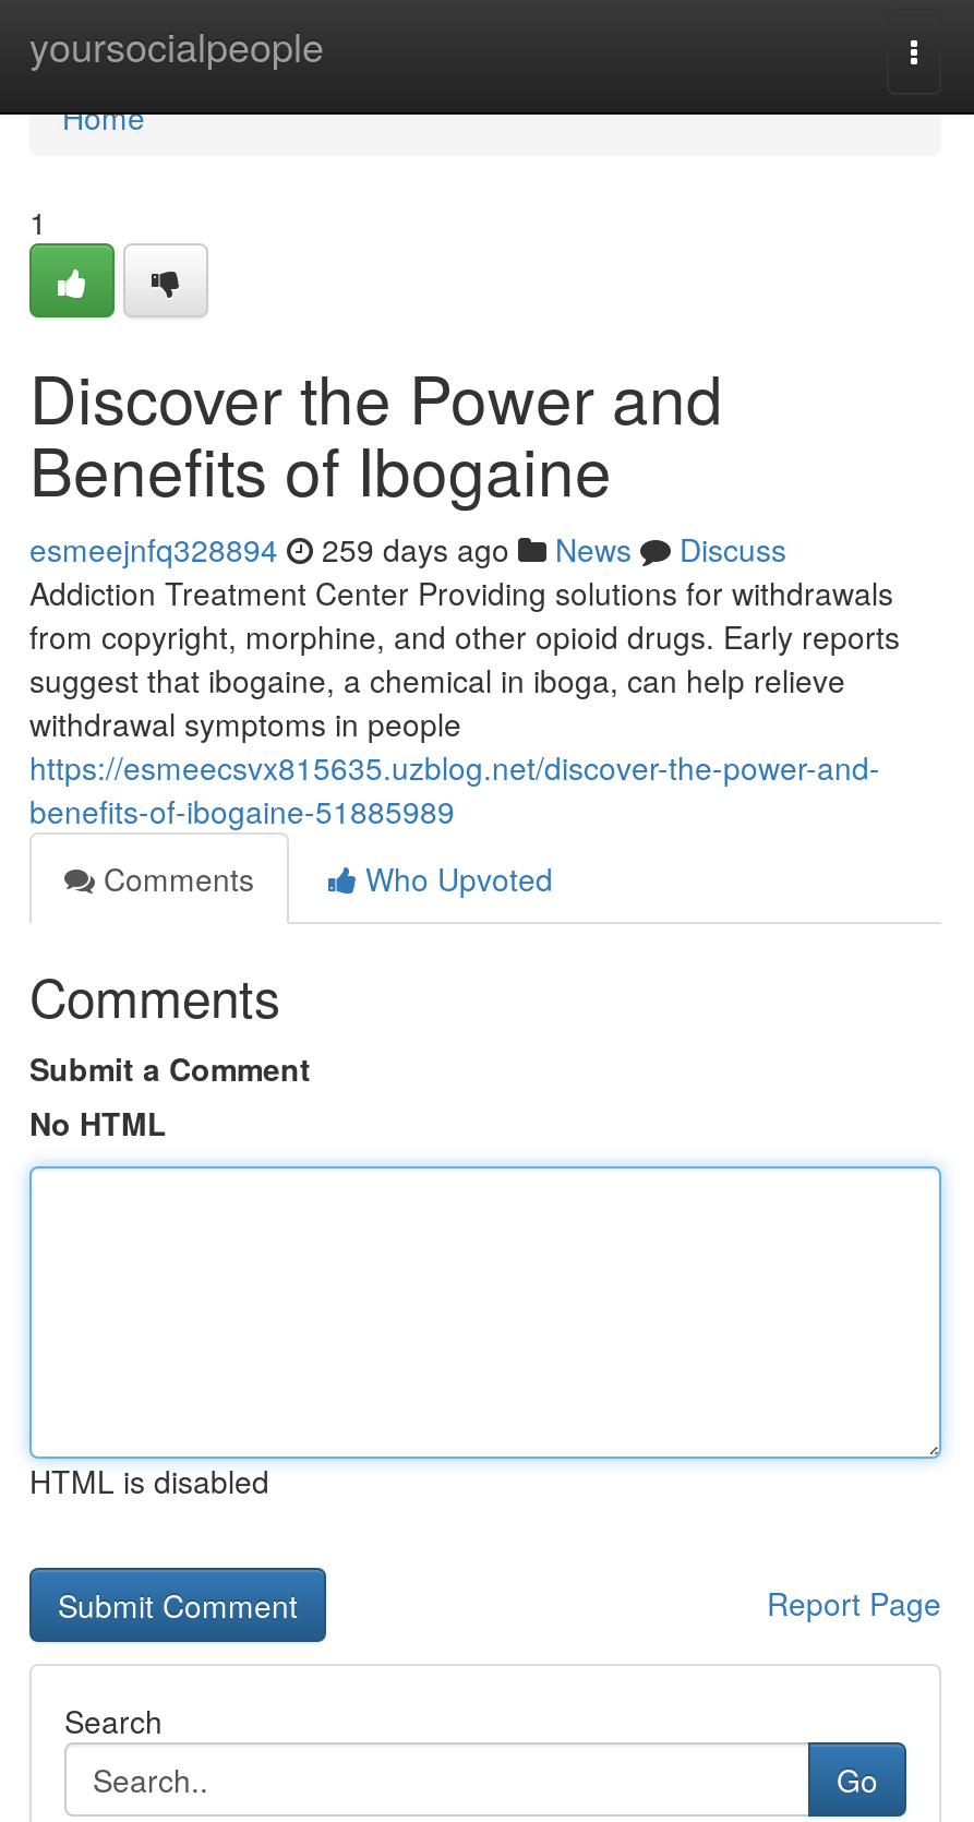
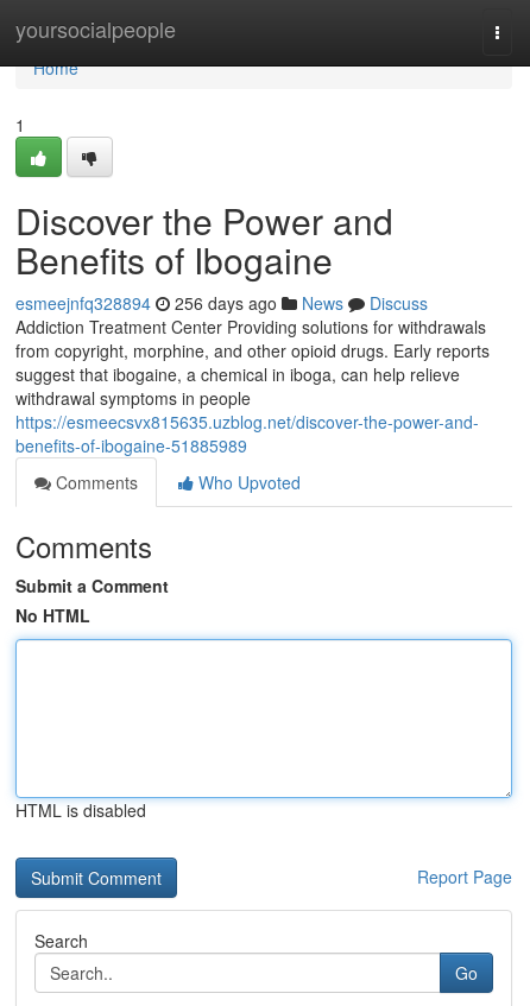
[29,527,786,571] esmeejnfq328894 259 days ago News Discuss -> [15,291,428,315] esmeejnfq328894 256 days ago News Discuss

